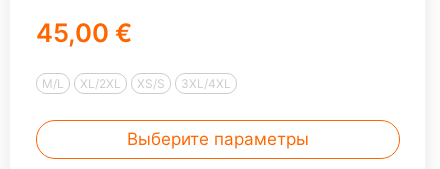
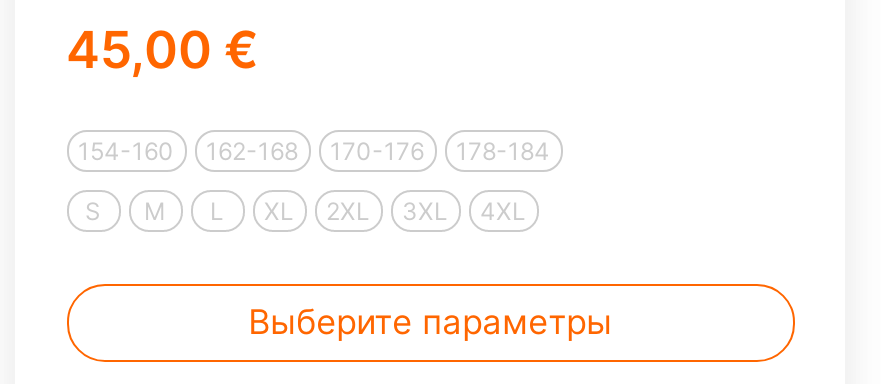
[41,76,230,91] M/L | XL/2XL | XS/S | 3XL/4XL -> [78,136,550,226] 154-160 | 162-168 | 170-176 | 178-184 | S | M | L | XL | 2XL | 3XL | 4XL

